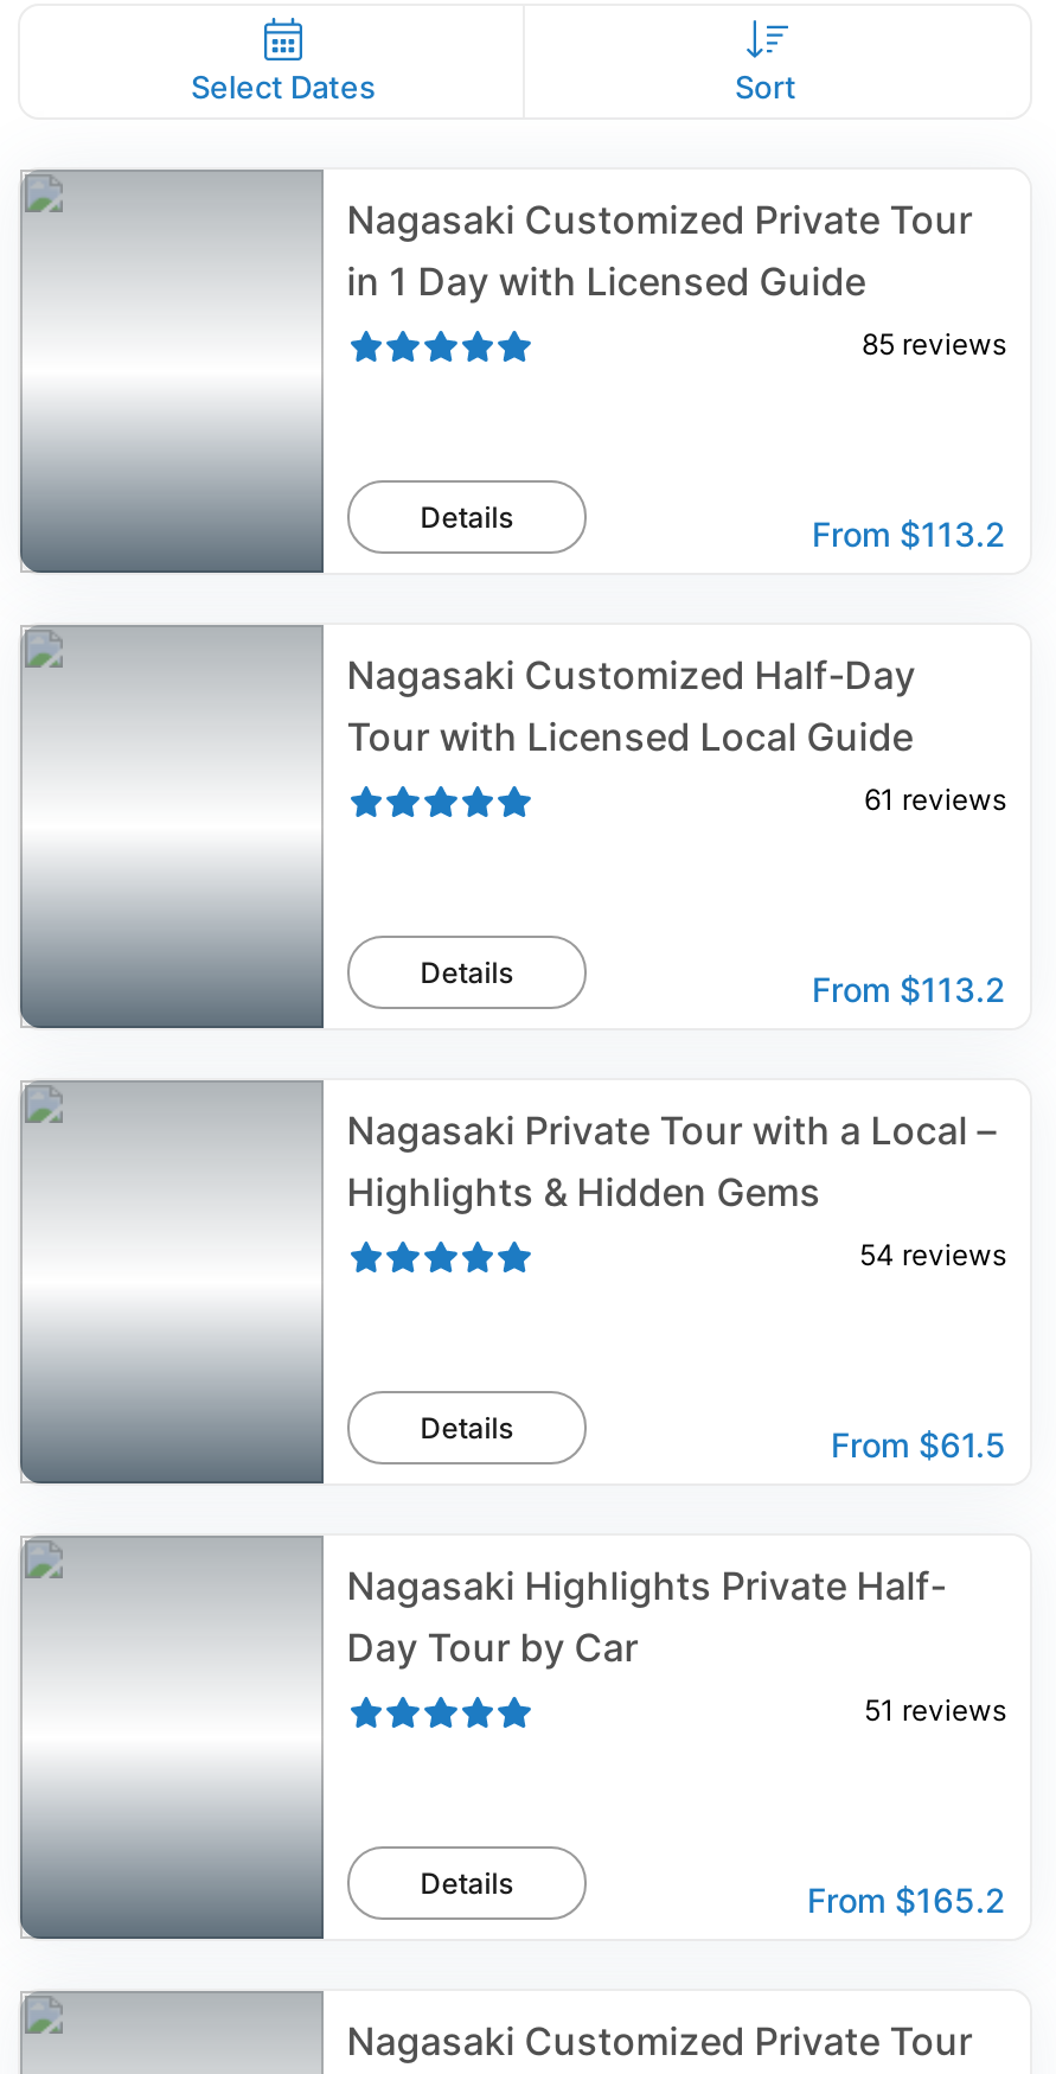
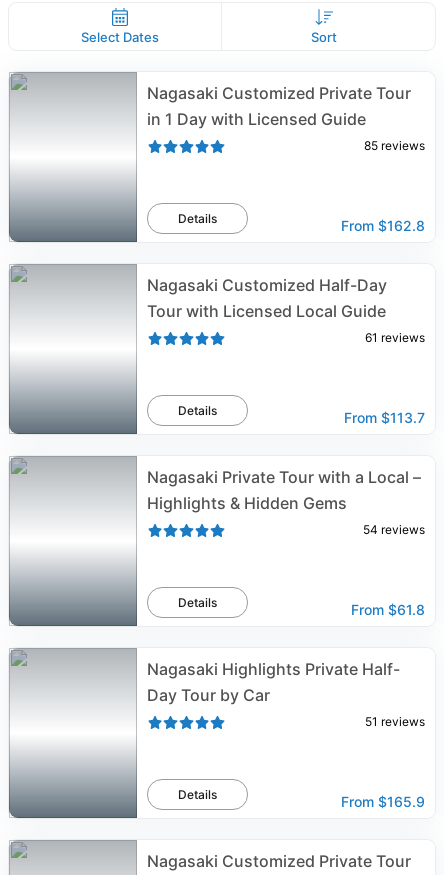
[812,513,1006,554] From $113.2 -> [341,217,425,234] From $162.8
[812,969,1006,1009] From $113.2 -> [344,409,425,426] From $113.7
[831,1424,1006,1464] From $61.5 -> [351,601,425,618] From $61.8
[807,1880,1006,1920] From $165.2 -> [341,793,425,810] From $165.9

